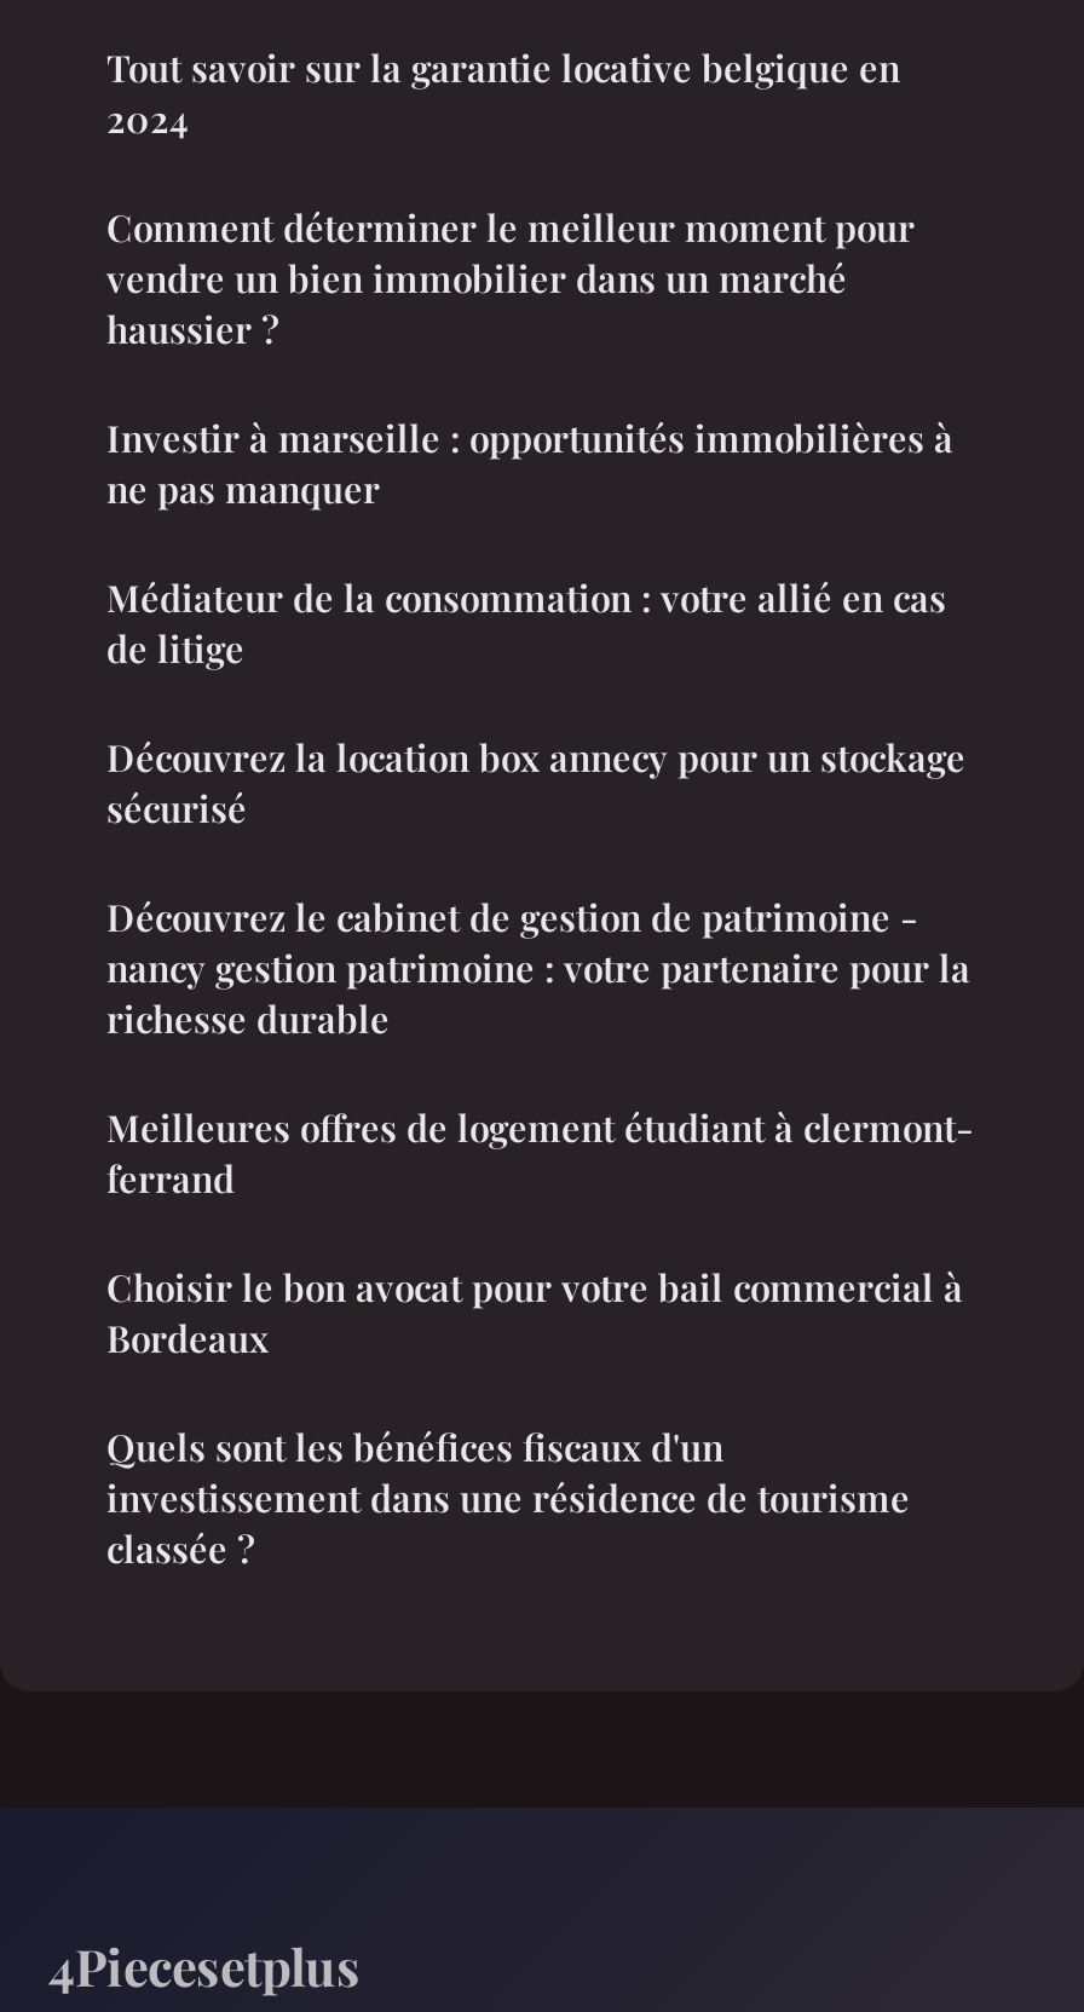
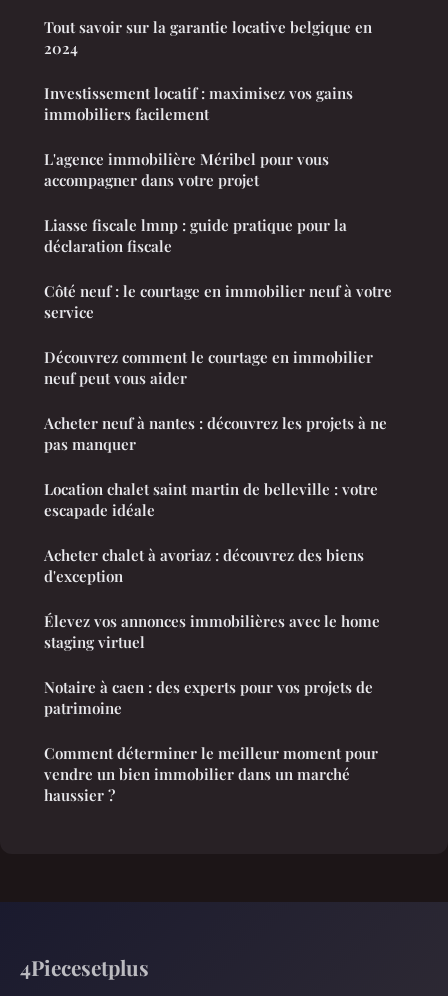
none -> [44,82,392,717] Investissement locatif : maximisez vos gains | immobiliers facilement | L'agence immobilière Méribel pour vous | accompagner dans votre projet | Liasse fiscale lmnp : guide pratique pour la | déclaration fiscale | Côté neuf : le courtage en immobilier neuf à votre | service | Découvrez comment le courtage en immobilier | neuf peut vous aider | Acheter neuf à nantes : découvrez les projets à ne | pas manquer | Location chalet saint martin de belleville : votre | escapade idéale | Acheter chalet à avoriaz : découvrez des biens | d'exception | Élevez vos annonces immobilières avec le home | staging virtuel | Notaire à caen : des experts pour vos projets de | patrimoine
moved [106,202,915,352] -> [44,742,378,804]: Comment déterminer le meilleur moment pour | vendre un bien immobilier dans un marché | haussier ?
[106,413,973,1572] Investir à marseille : opportunités immobilières à | ne pas manquer | Médiateur de la consommation : votre allié en cas | de litige | Découvrez la location box annecy pour un stockage | sécurisé | Découvrez le cabinet de gestion de patrimoine - | nancy gestion patrimoine : votre partenaire pour la | richesse durable | Meilleures offres de logement étudiant à clermont- | ferrand | Choisir le bon avocat pour votre bail commercial à | Bordeaux | Quels sont les bénéfices fiscaux d'un | investissement dans une résidence de tourisme | classée ? -> none

